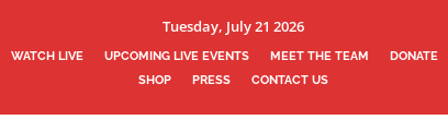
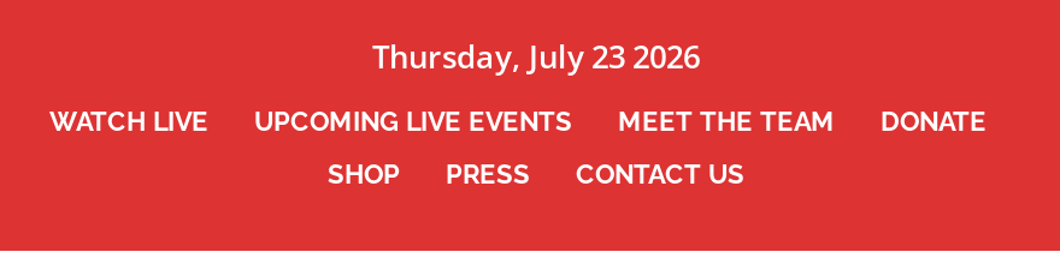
[162,16,304,36] Tuesday, July 21 2026 -> [372,35,700,78] Thursday, July 23 2026

